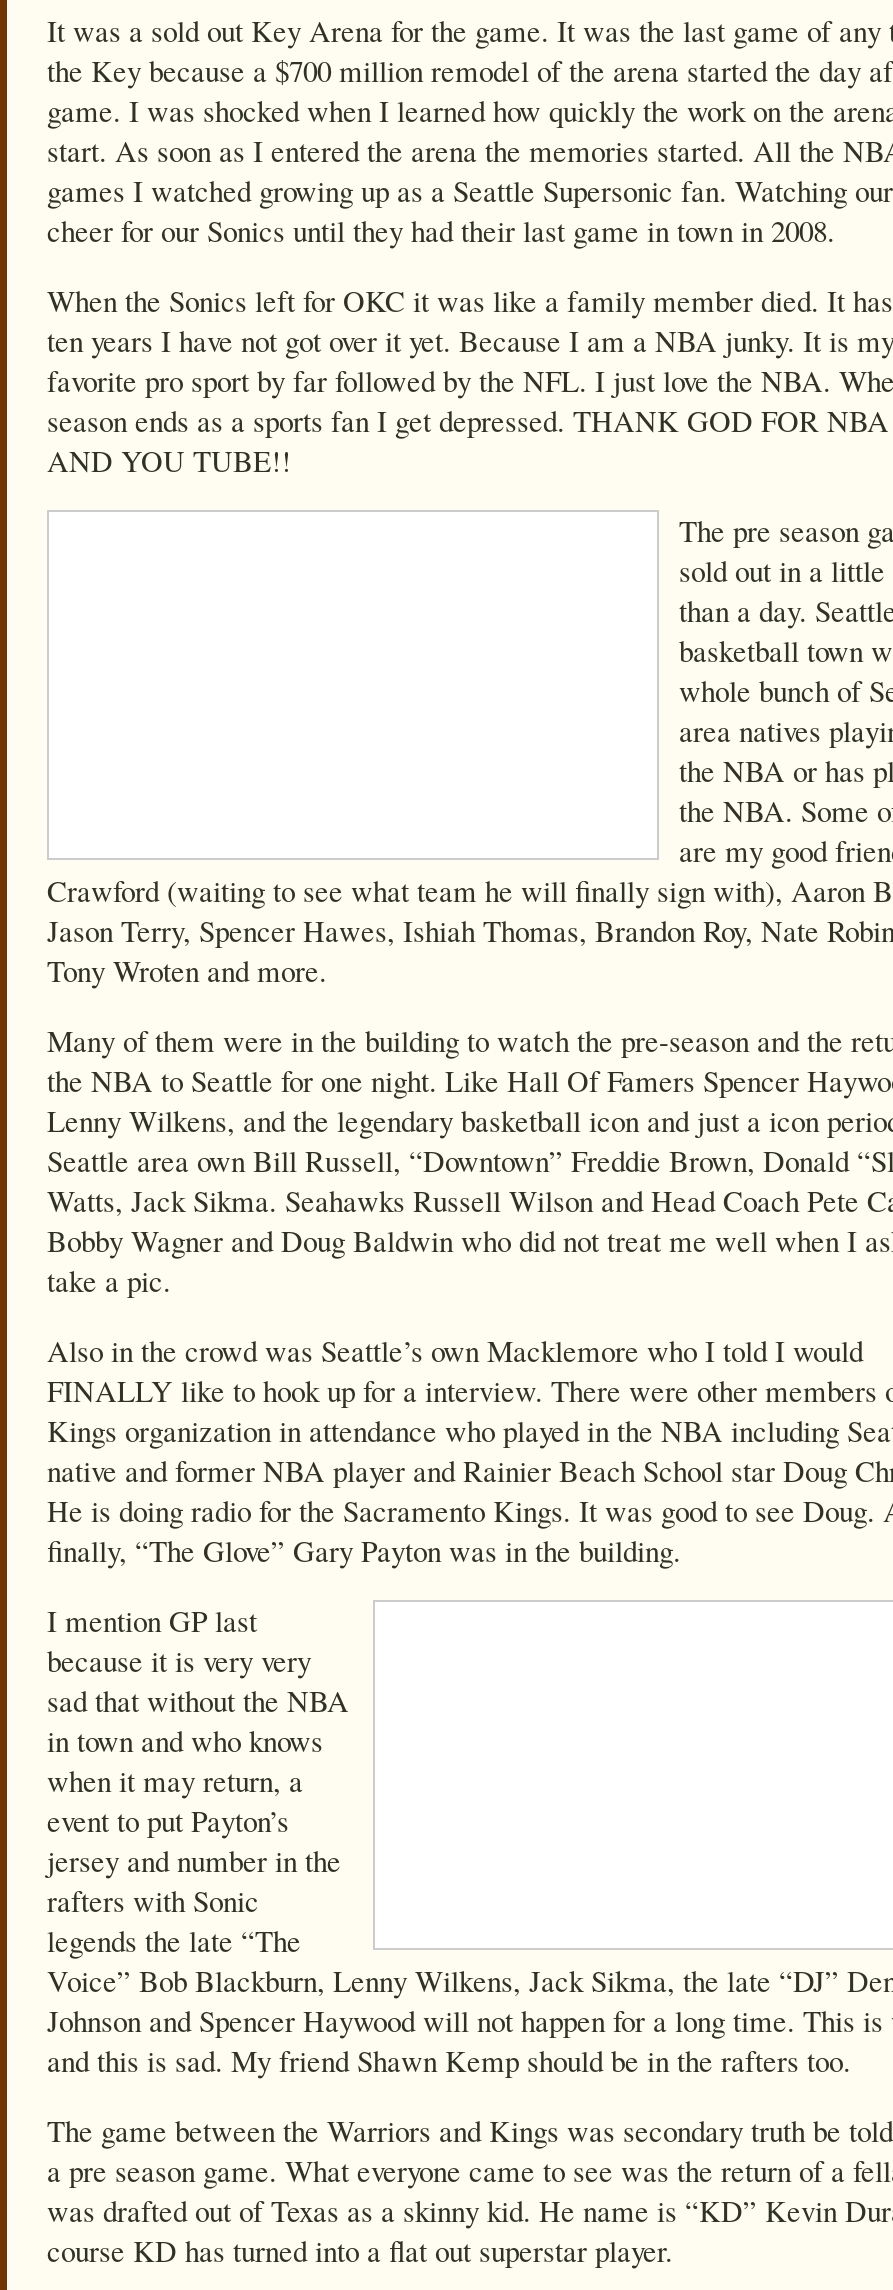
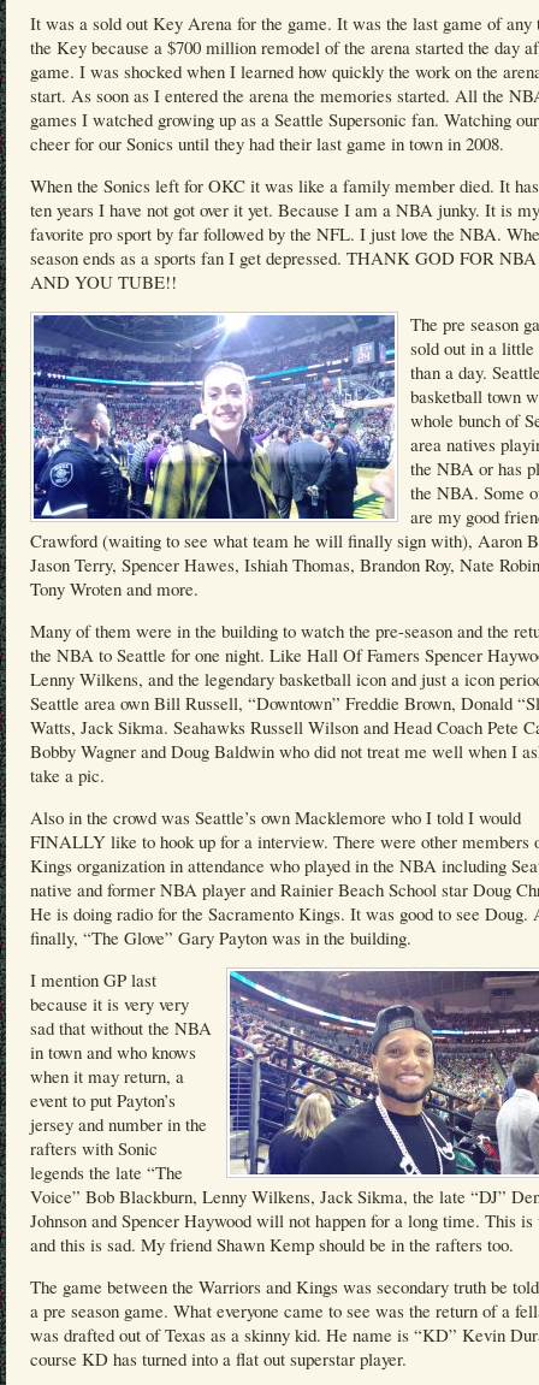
none -> [32,314,396,520] [image]
none -> [229,970,535,1176] [image]

